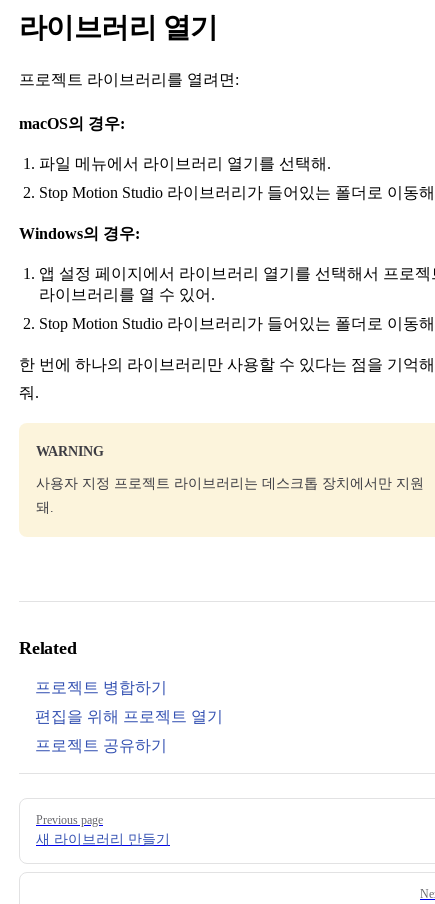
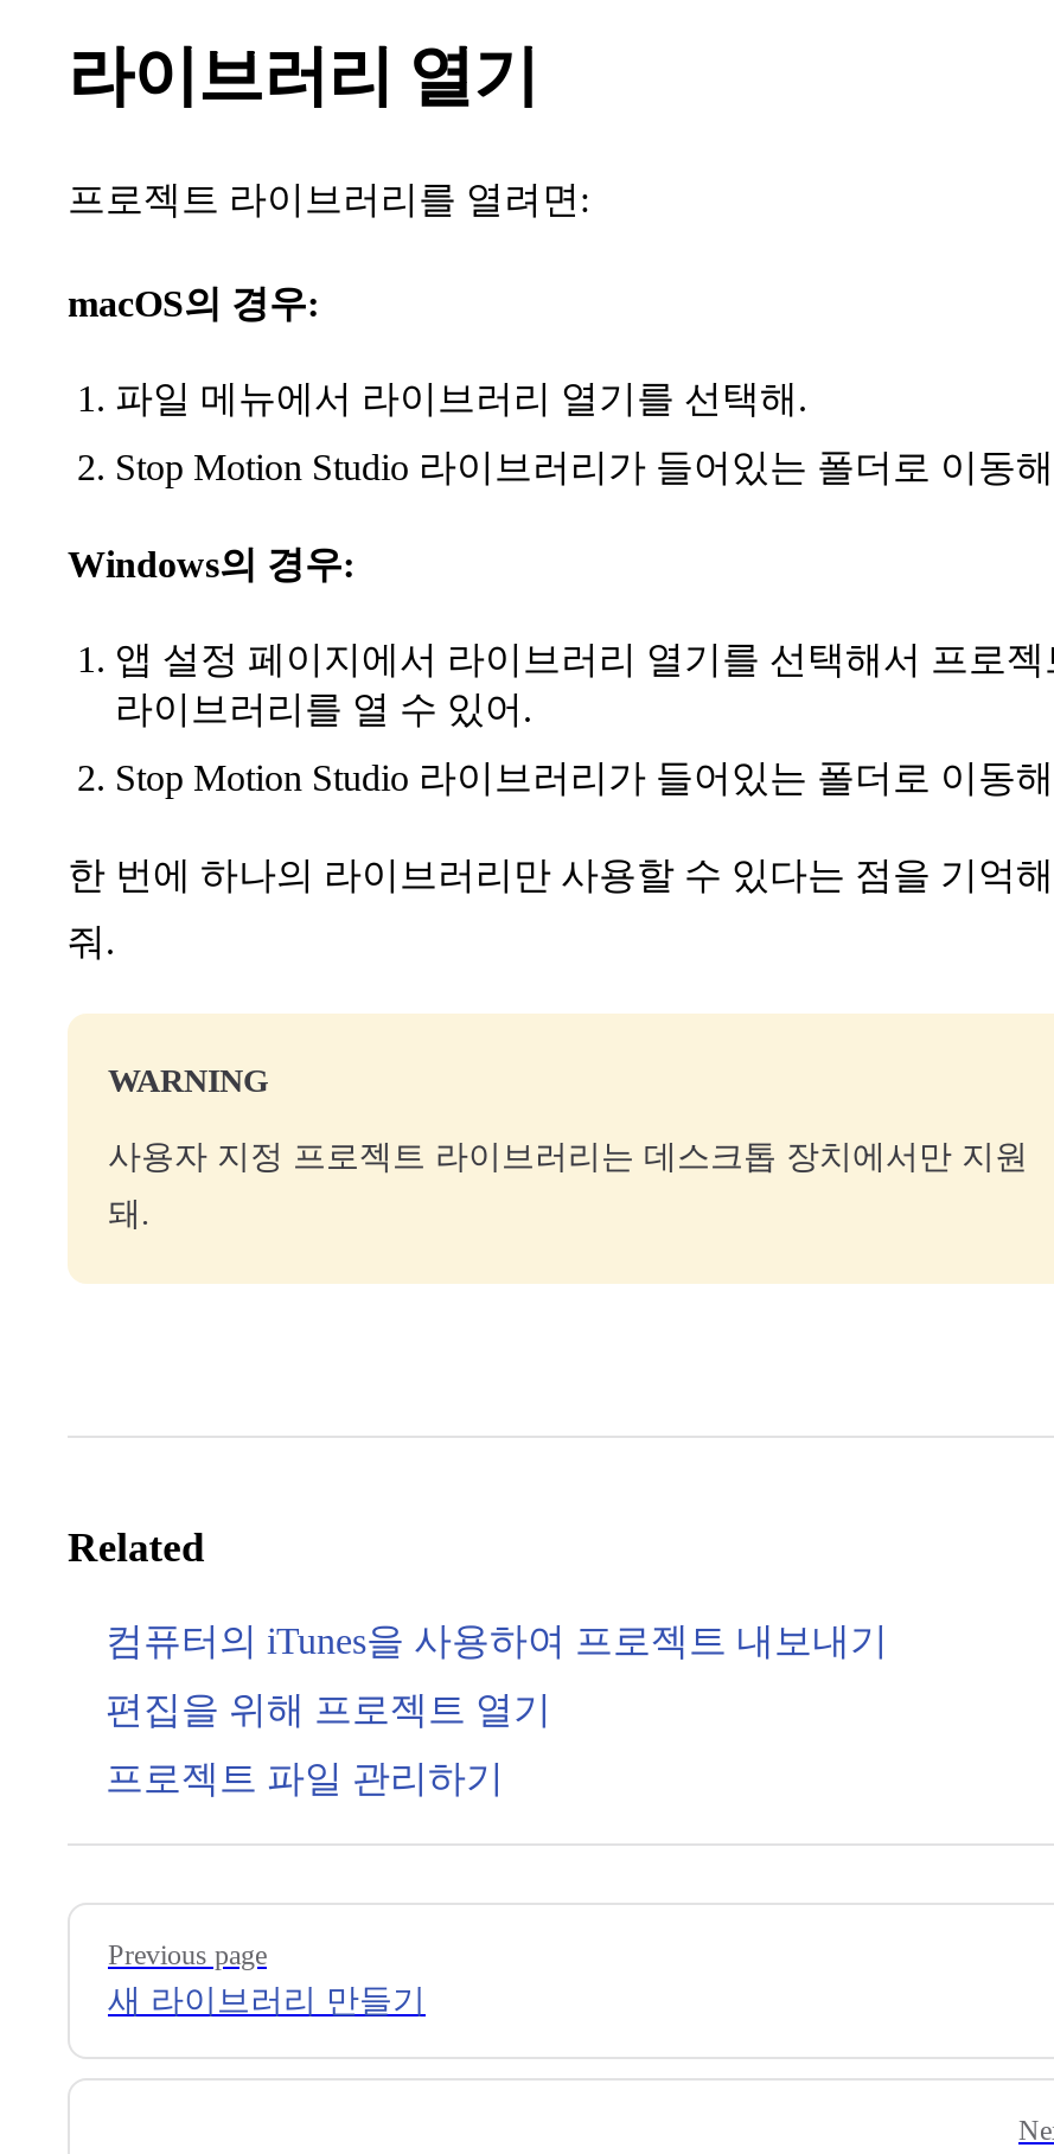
[35,679,167,696] 프로젝트 병합하기 -> [106,1621,888,1662] 컴퓨터의 iTunes을 사용하여 프로젝트 내보내기
[35,737,167,754] 프로젝트 공유하기 -> [106,1759,504,1799] 프로젝트 파일 관리하기

